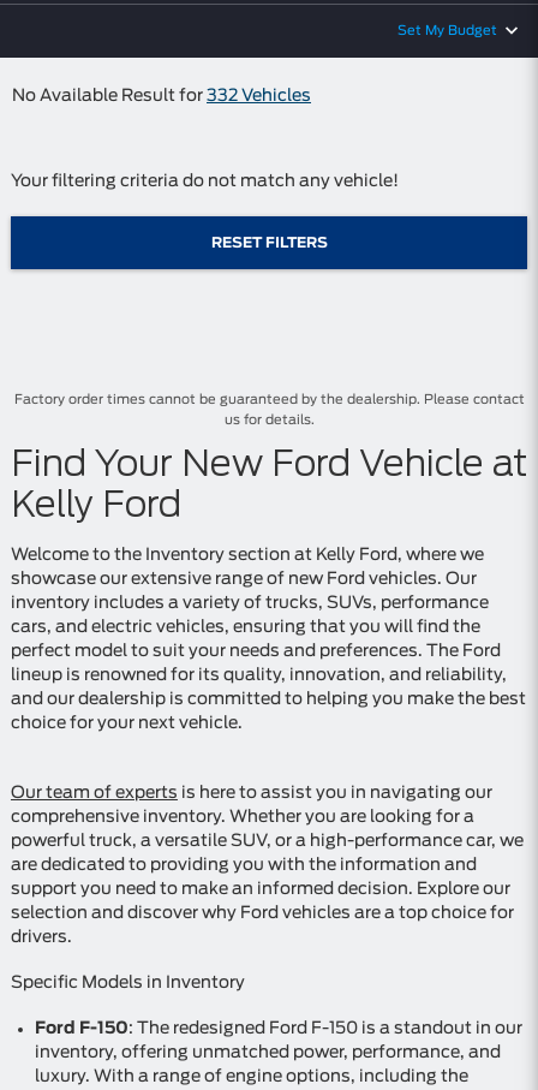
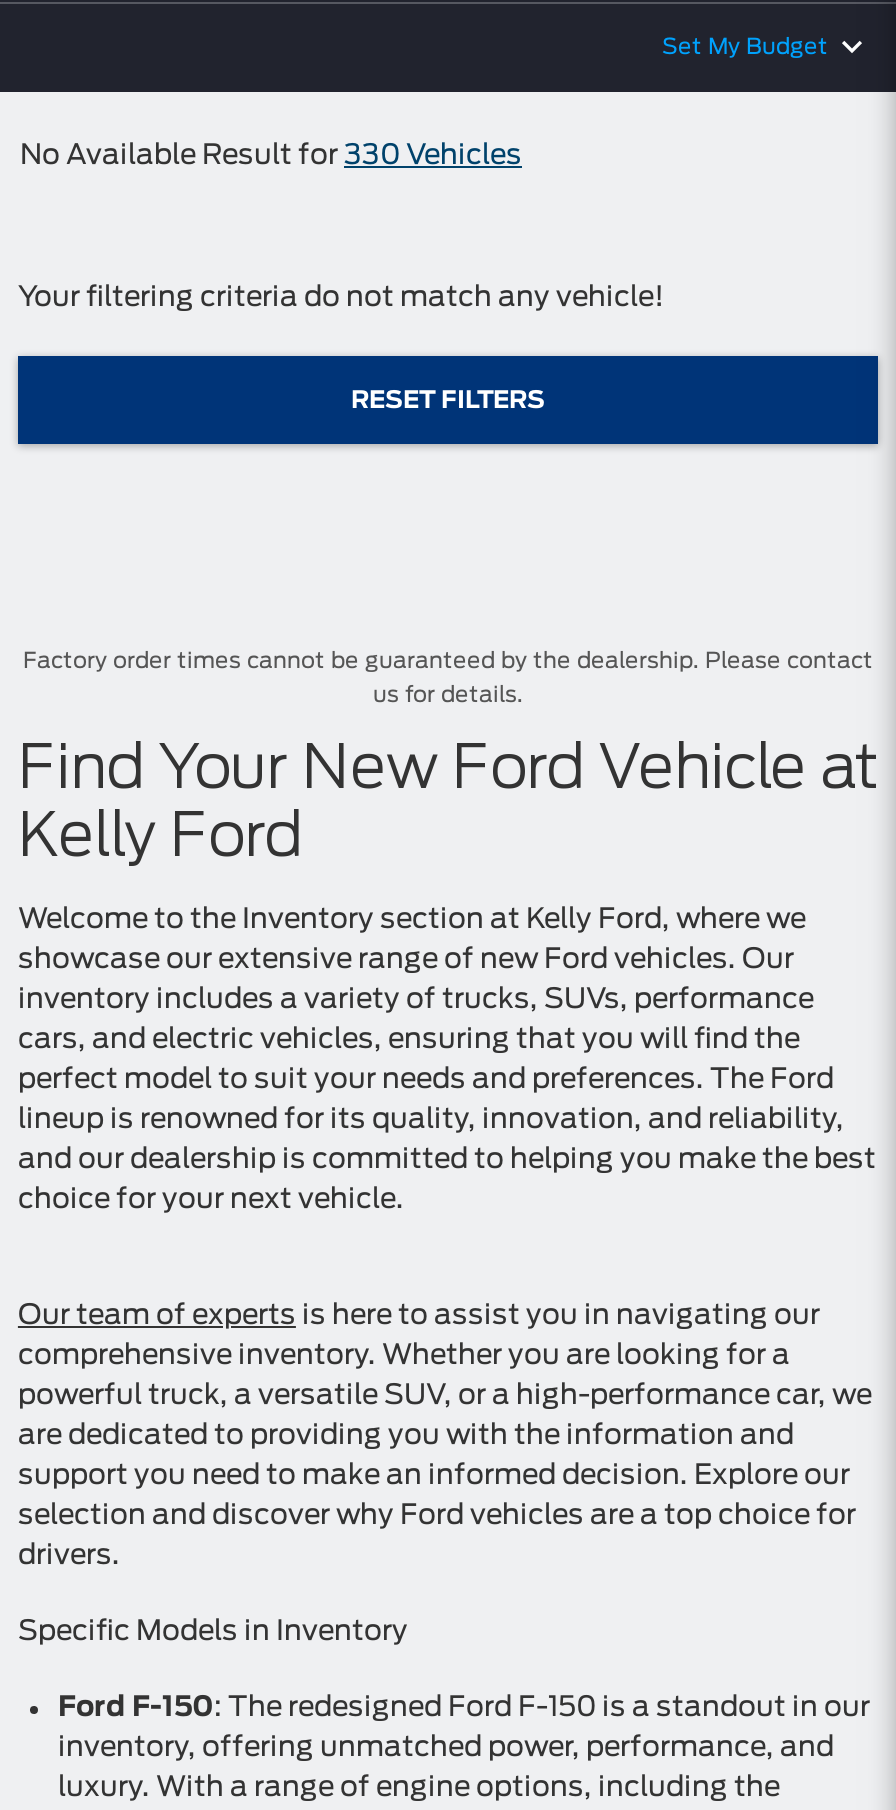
[12,88,311,105] No Available Result for 332 Vehicles -> [20,142,522,170] No Available Result for 330 Vehicles

